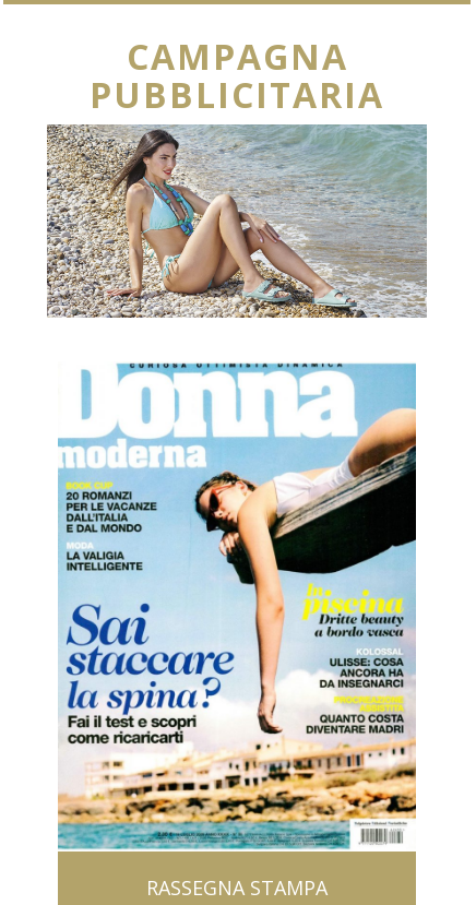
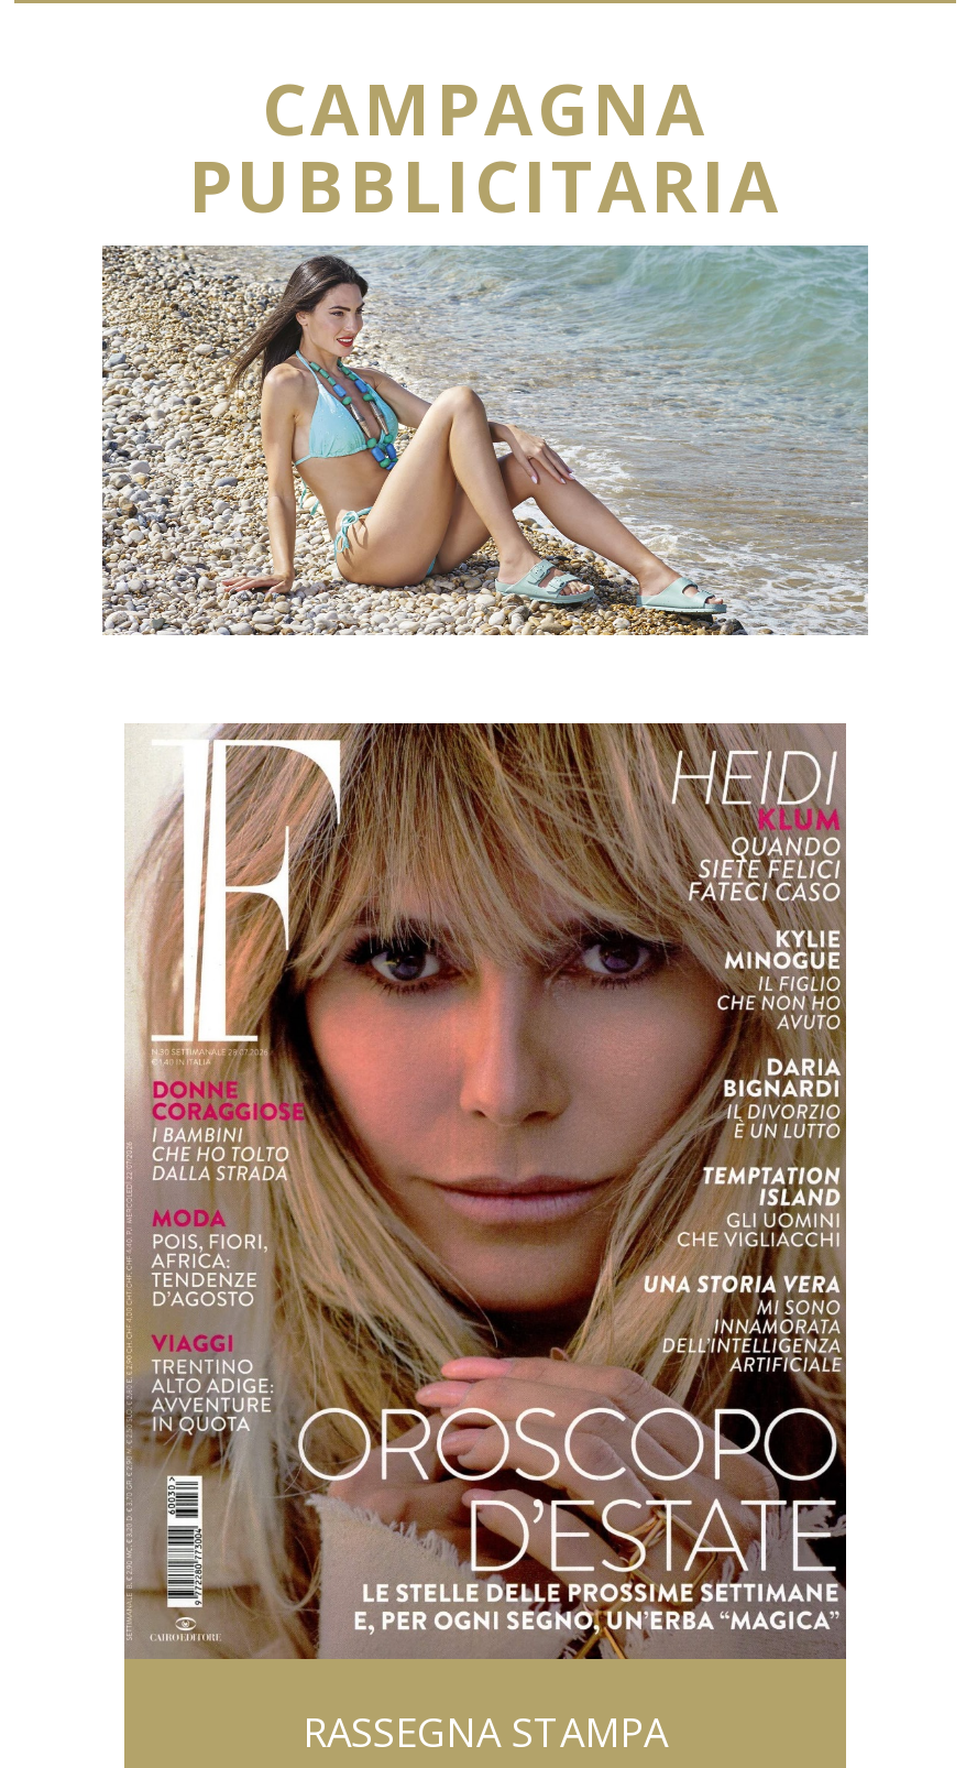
[58,362,417,853] [image] -> [122,721,848,1661] [image]

